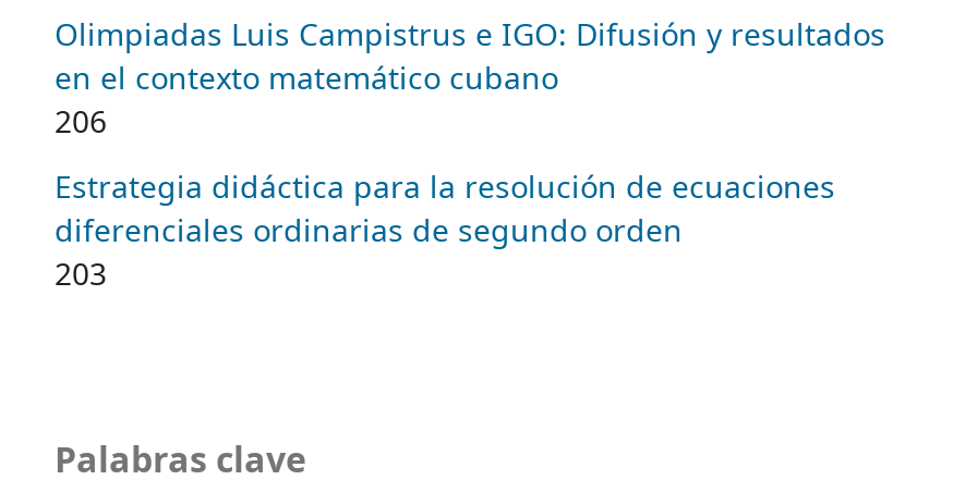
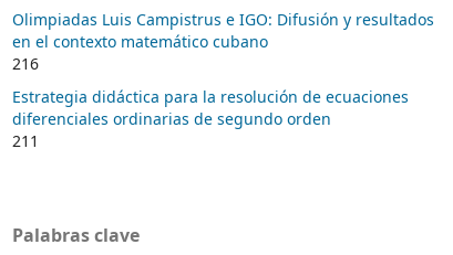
[55,100,107,141] 206 -> [12,53,39,74] 216
[55,252,107,294] 203 -> [12,130,39,151] 211

